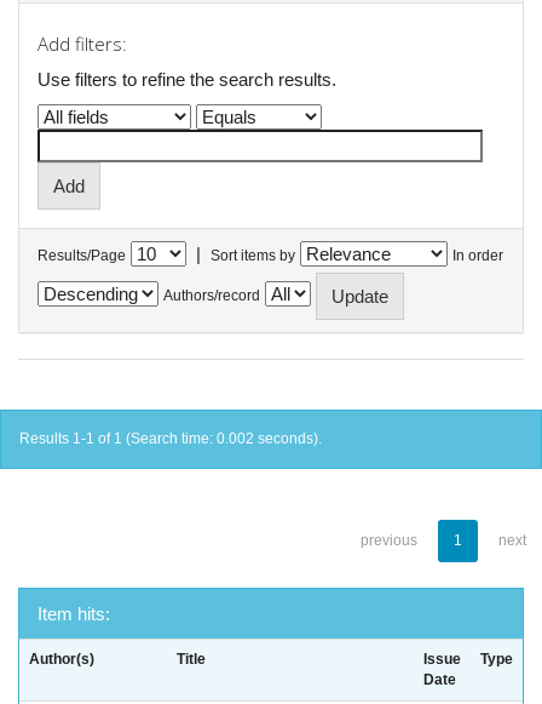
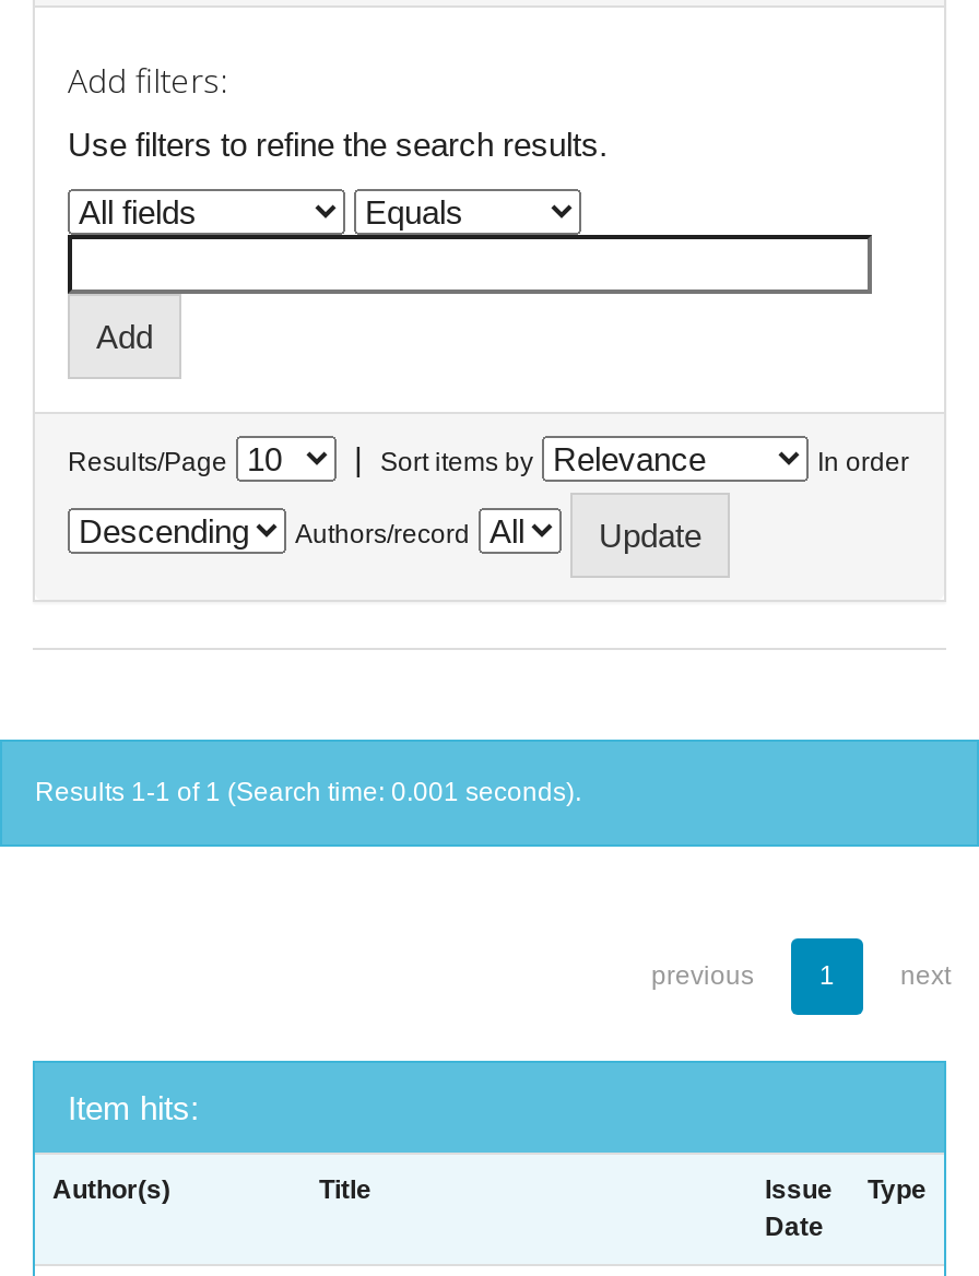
[19,430,322,447] Results 1-1 of 1 (Search time: 0.002 seconds). -> [35,777,581,807] Results 1-1 of 1 (Search time: 0.001 seconds).

